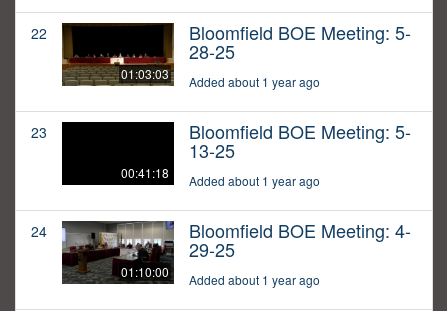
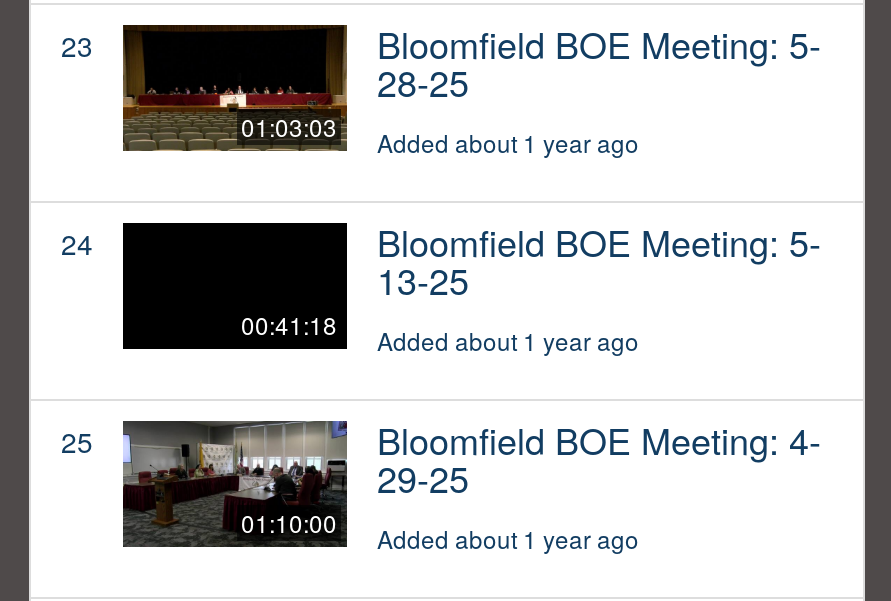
[31,23,47,43] 22 -> [61,26,93,66] 23
[31,122,47,142] 23 -> [61,224,93,264] 24
[31,221,47,241] 24 -> [61,422,93,462] 25

